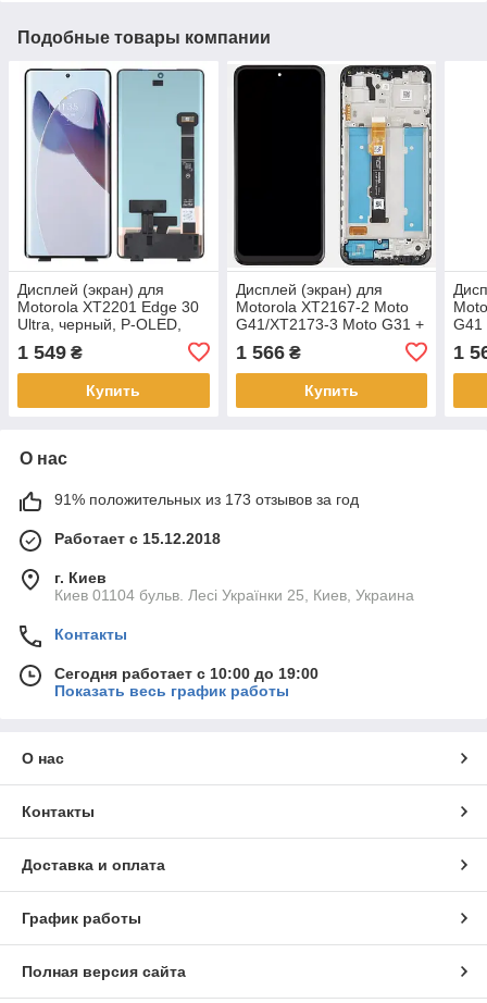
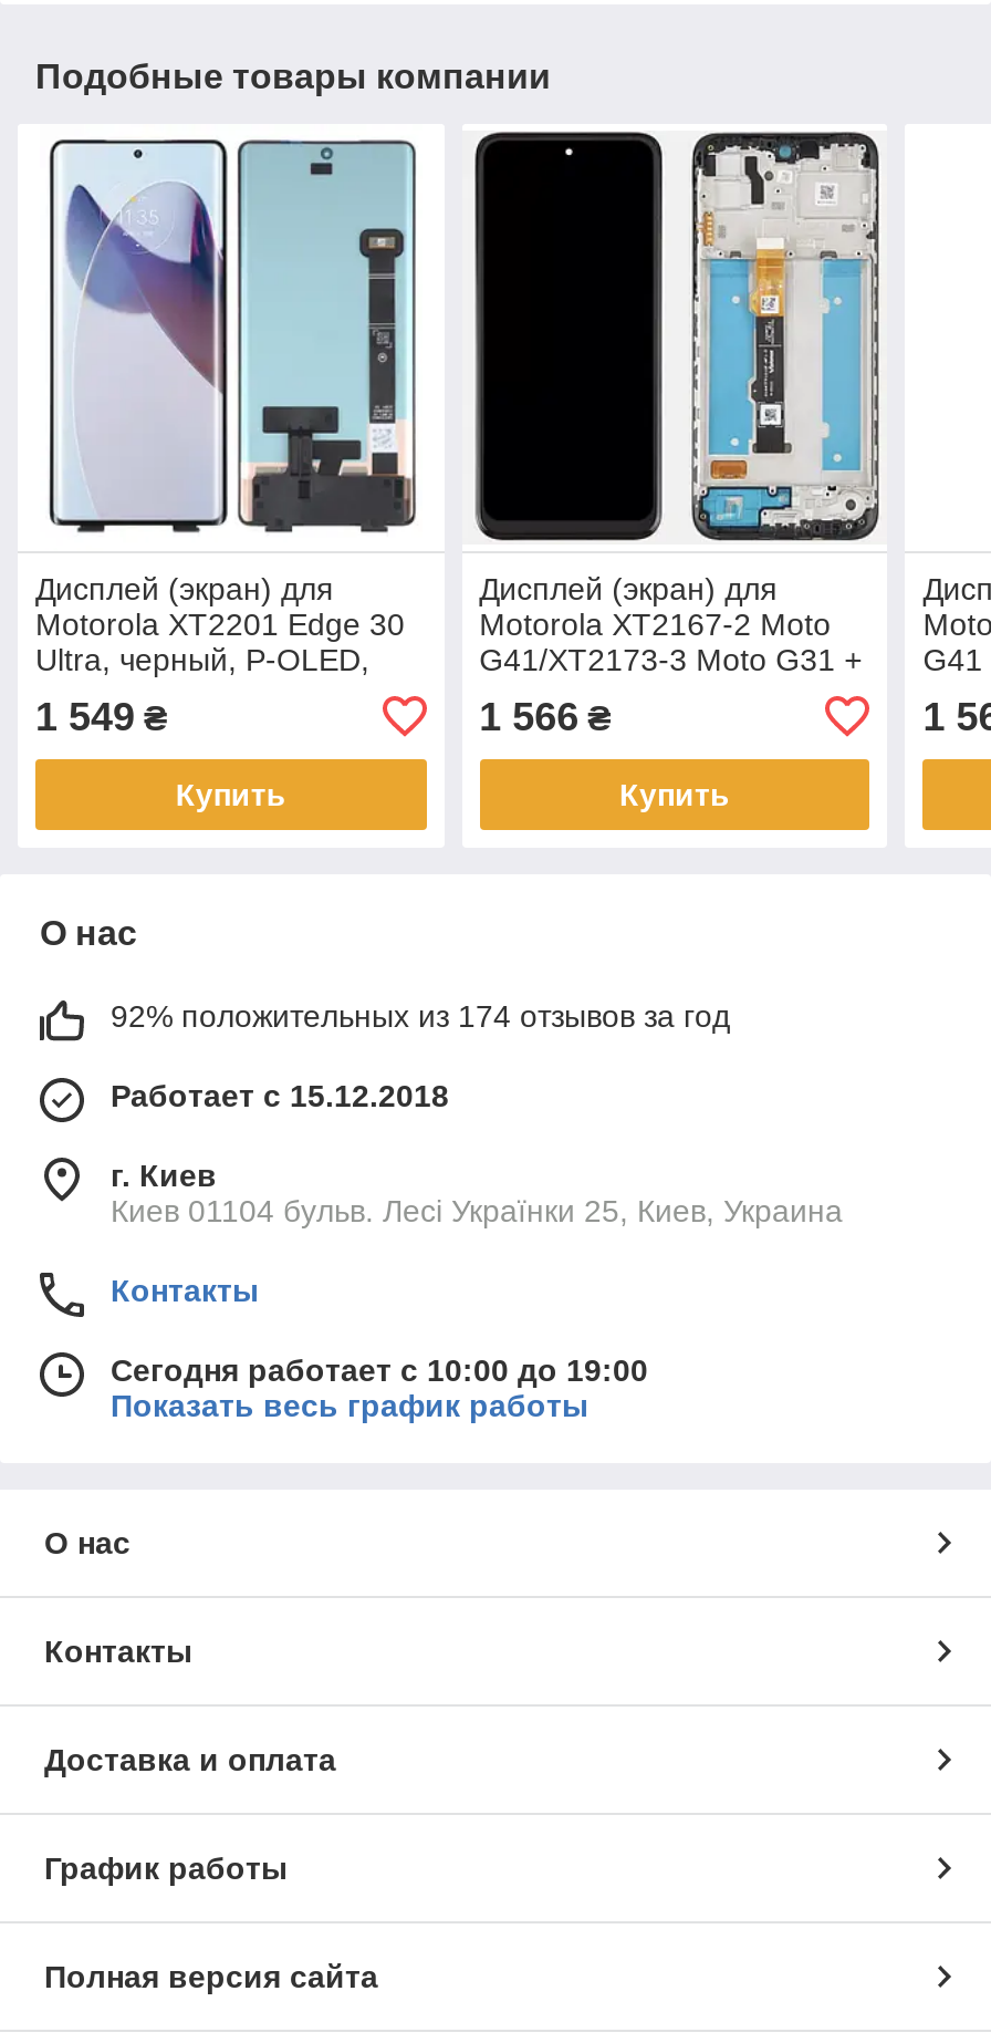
[54,490,359,508] 91% положительных из 173 отзывов за год -> [111,998,730,1033] 92% положительных из 174 отзывов за год

